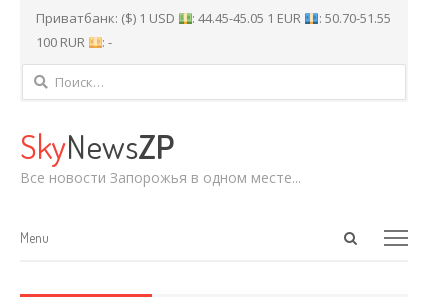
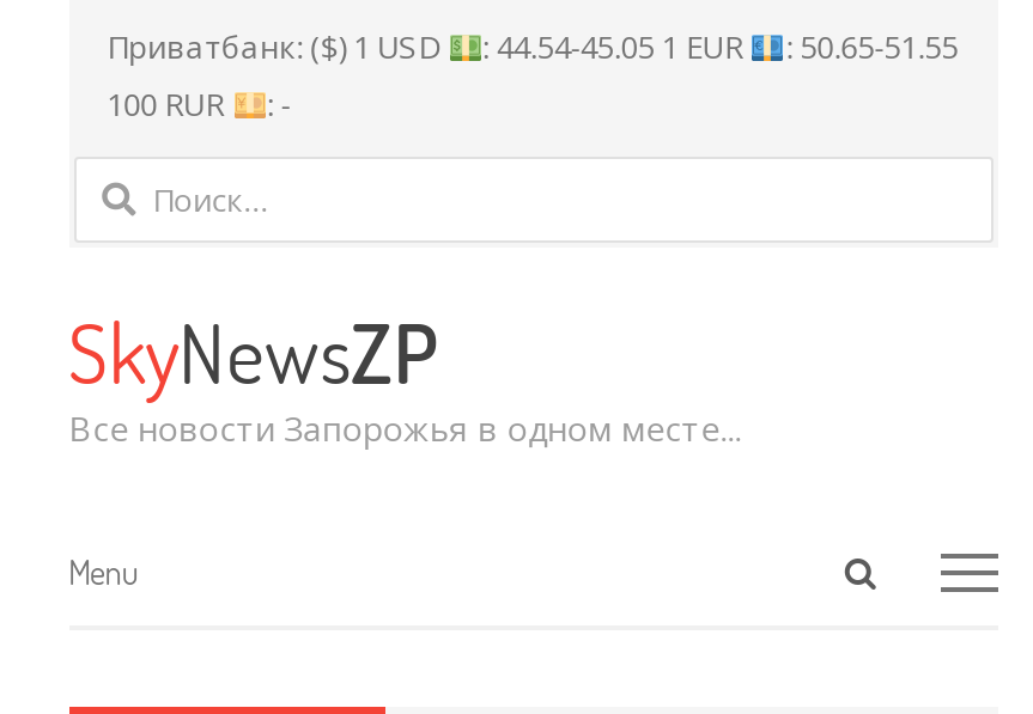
[192,9,304,27] : 44.45-45.05 1 EUR -> [482,25,750,68] : 44.54-45.05 1 EUR
[319,9,391,27] : 50.70-51.55 -> [786,25,958,68] : 50.65-51.55

